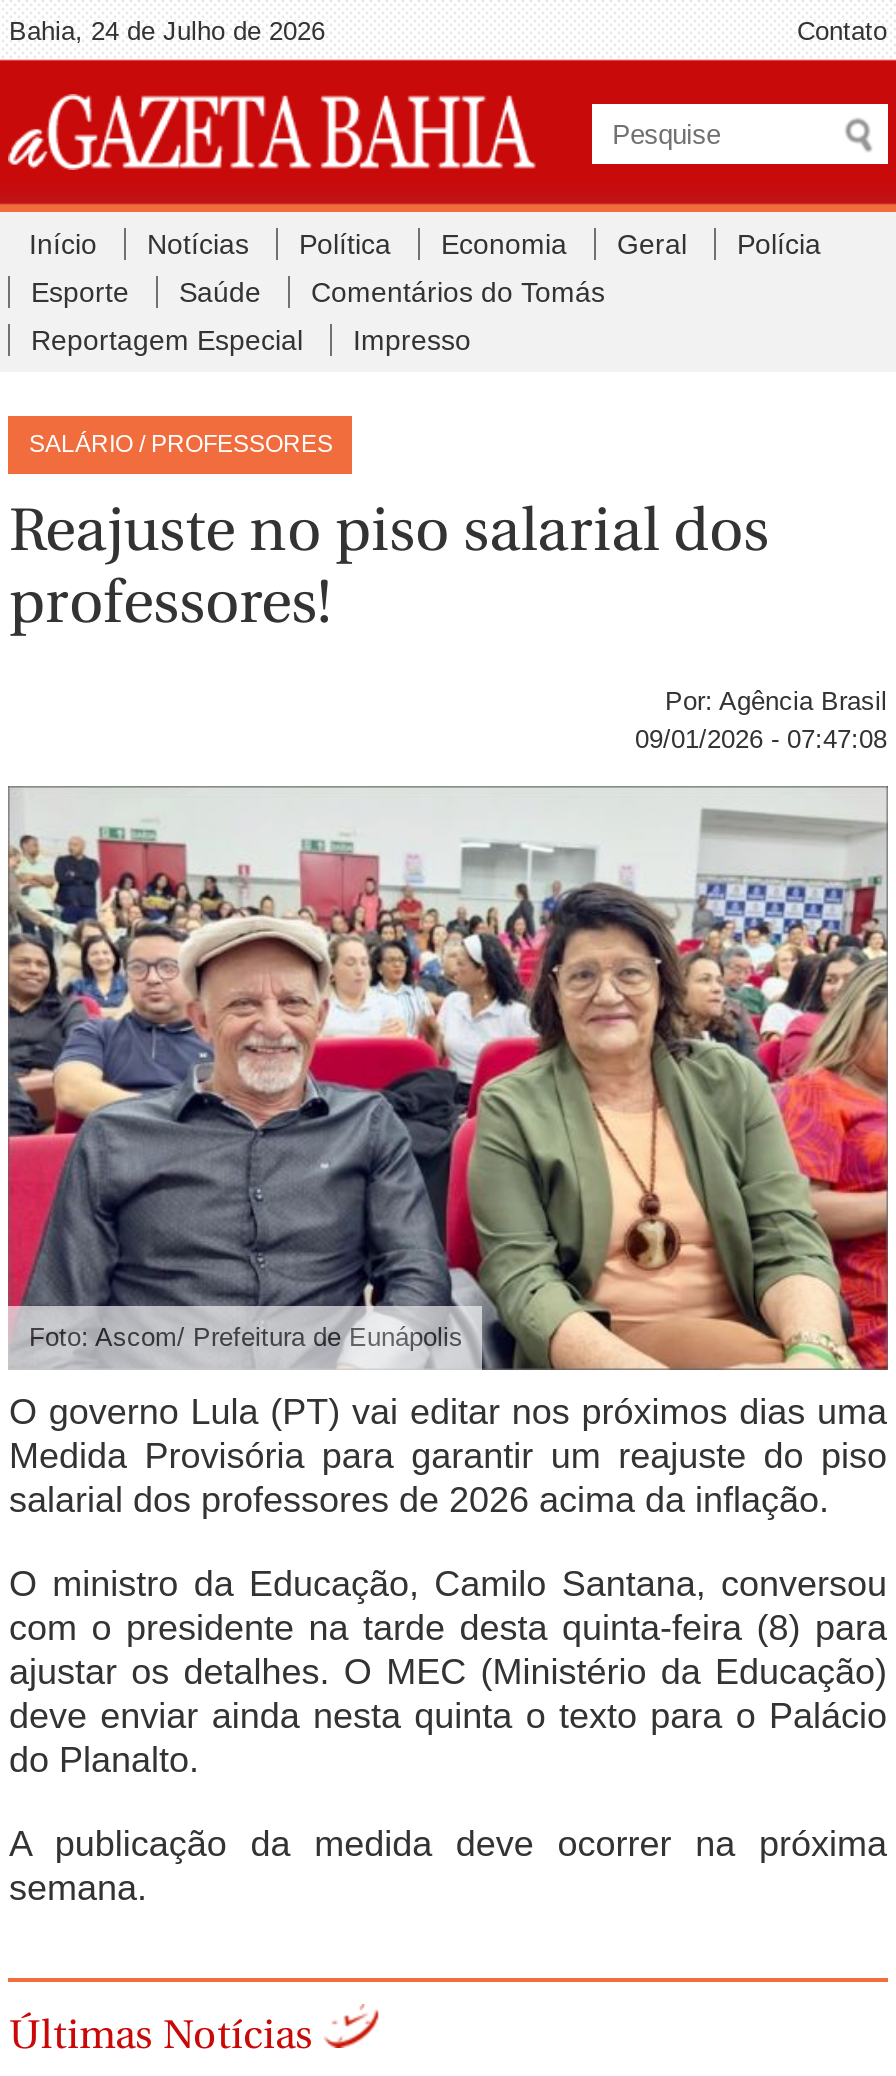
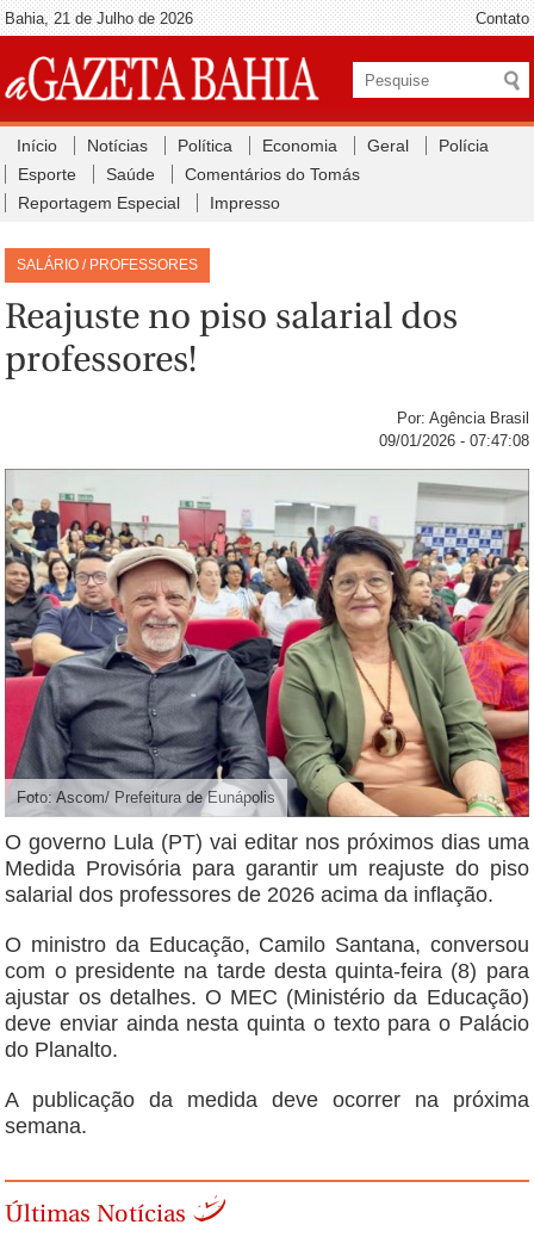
[9,16,325,46] Bahia, 24 de Julho de 2026 -> [5,10,194,27] Bahia, 21 de Julho de 2026

